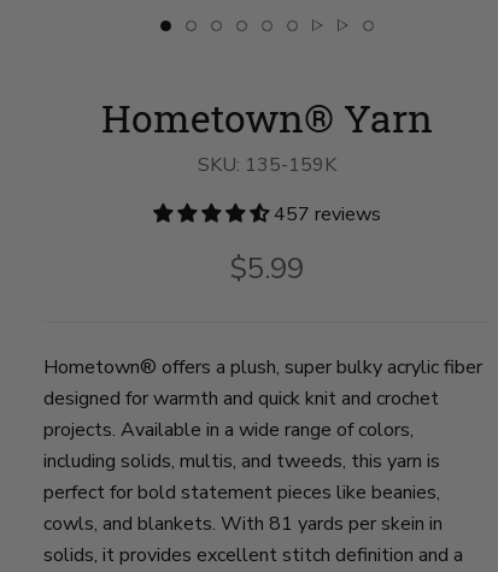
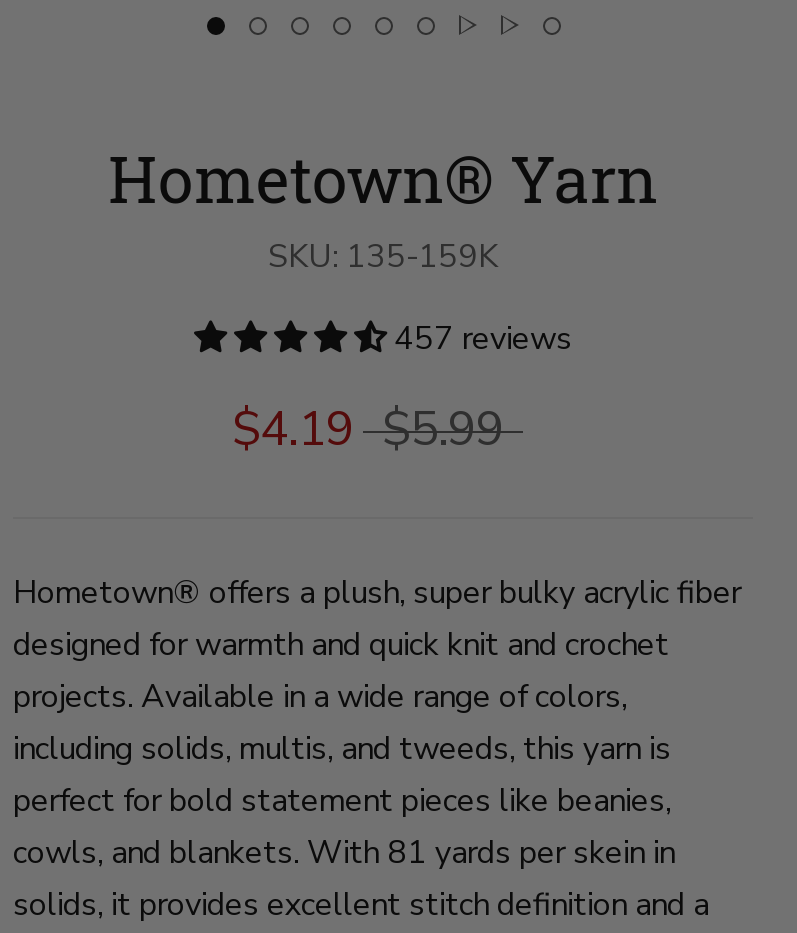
[230,249,303,288] $5.99 -> [232,397,504,461] $4.19 $5.99

